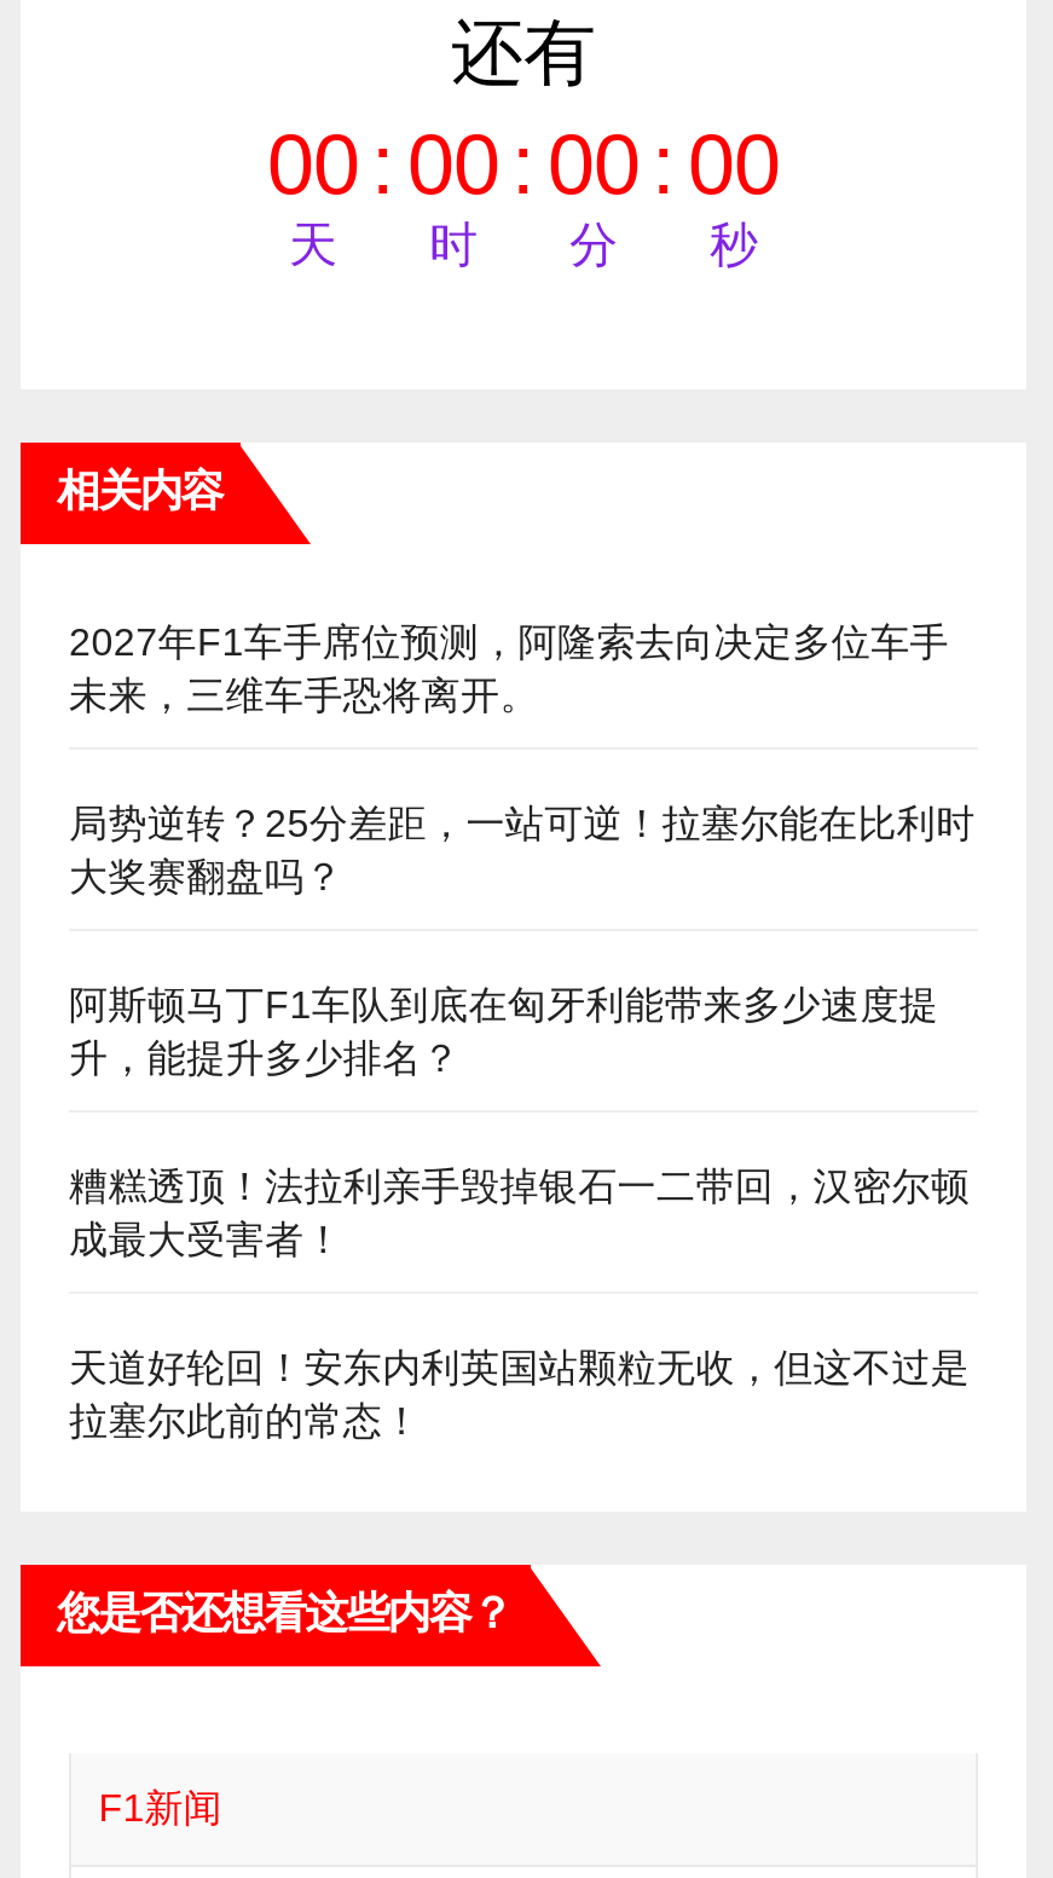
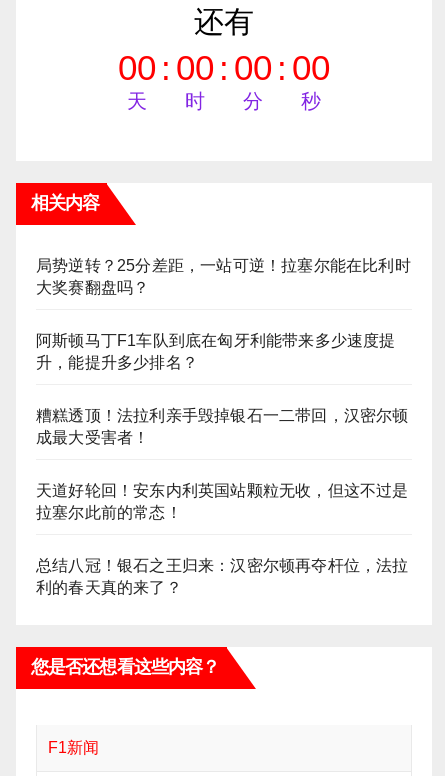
[69,622,949,716] 2027年F1车手席位预测，阿隆索去向决定多位车手 | 未来，三维车手恐将离开。 -> none
moved [69,803,975,1441] -> [36,257,411,521]: 局势逆转？25分差距，一站可逆！拉塞尔能在比利时 | 大奖赛翻盘吗？ | 阿斯顿马丁F1车队到底在匈牙利能带来多少速度提 | 升，能提升多少排名？ | 糟糕透顶！法拉利亲手毁掉银石一二带回，汉密尔顿 | 成最大受害者！ | 天道好轮回！安东内利英国站颗粒无收，但这不过是 | 拉塞尔此前的常态！
none -> [36,557,409,596] 总结八冠！银石之王归来：汉密尔顿再夺杆位，法拉 | 利的春天真的来了？

